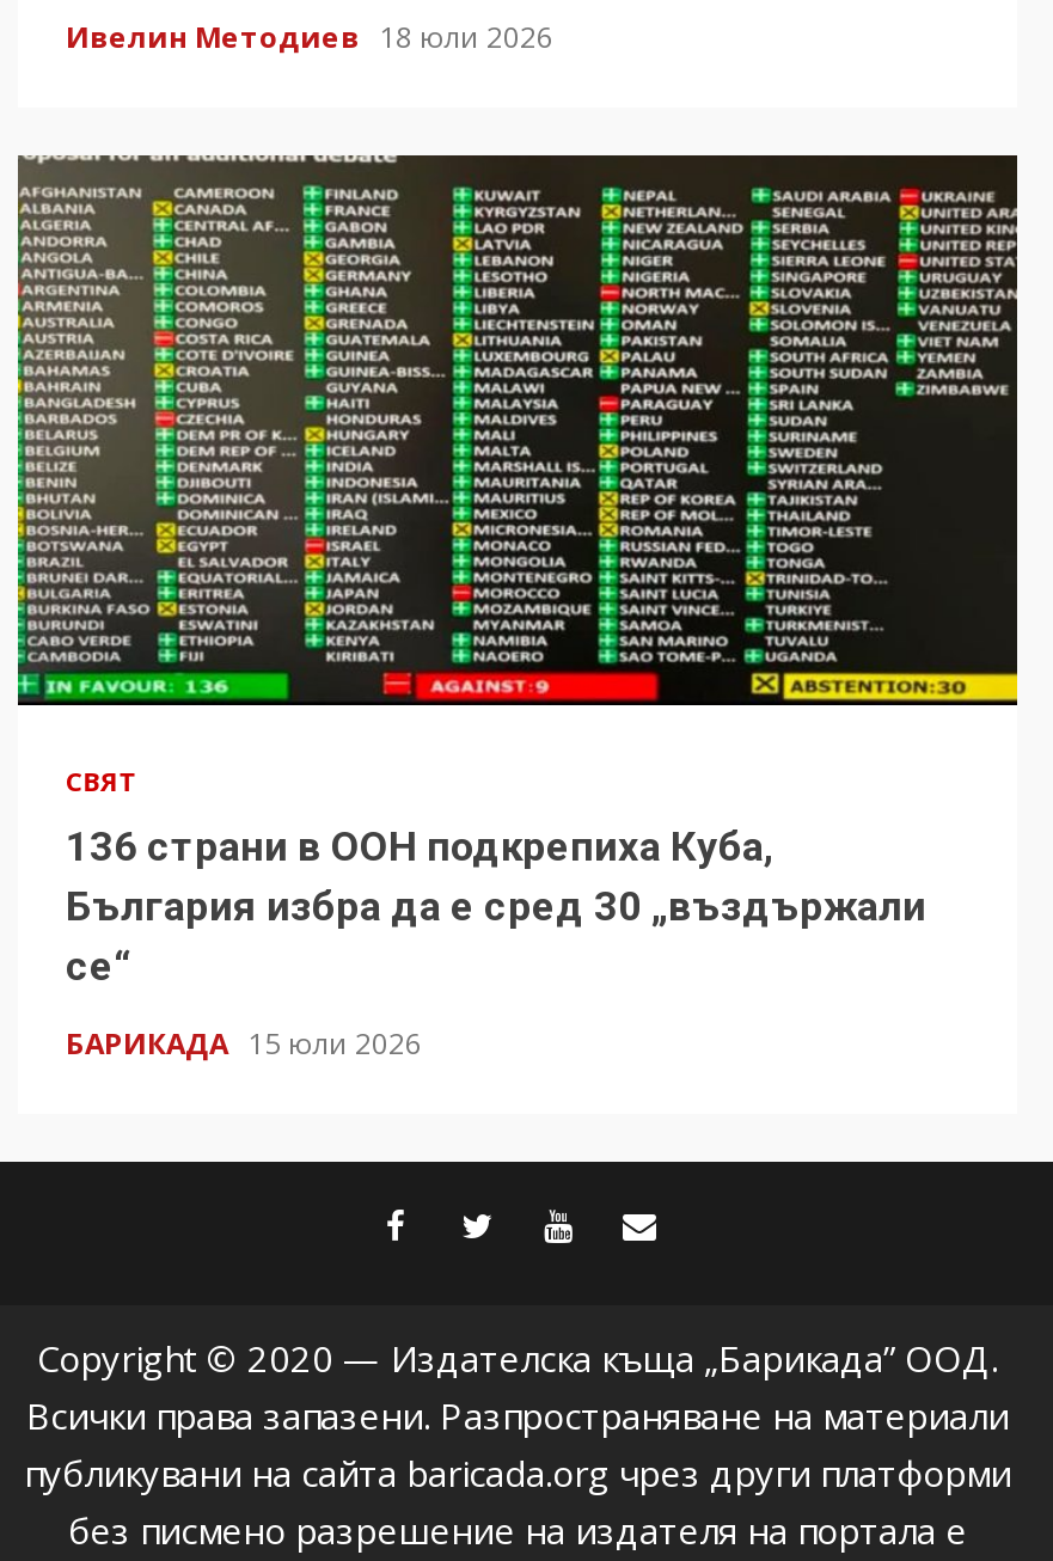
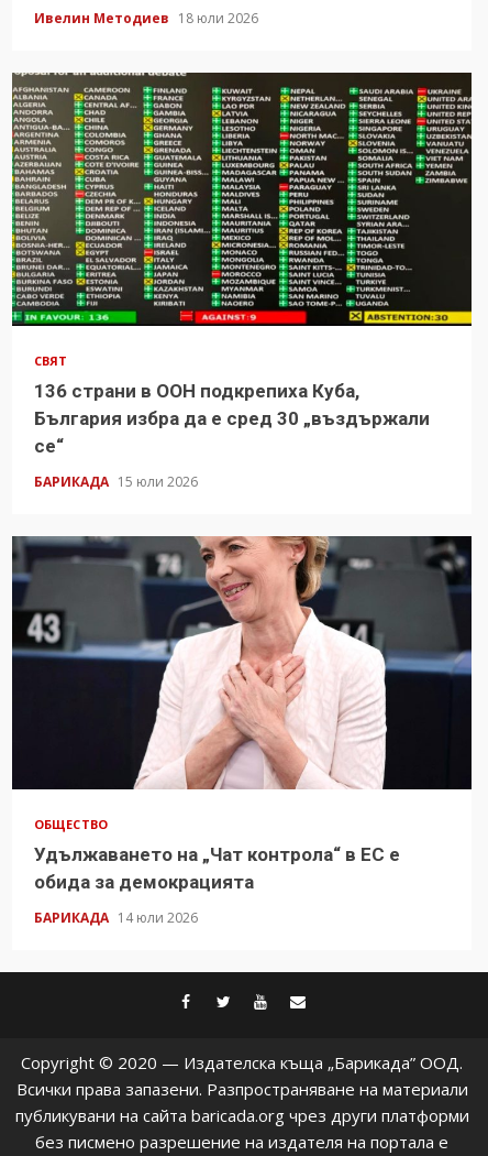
none -> [11,535,473,927] [image] | ОБЩЕСТВО | Удължаването на „Чат контрола“ в ЕС е | обида за демокрацията | БАРИКАДА 14 юли 2026

